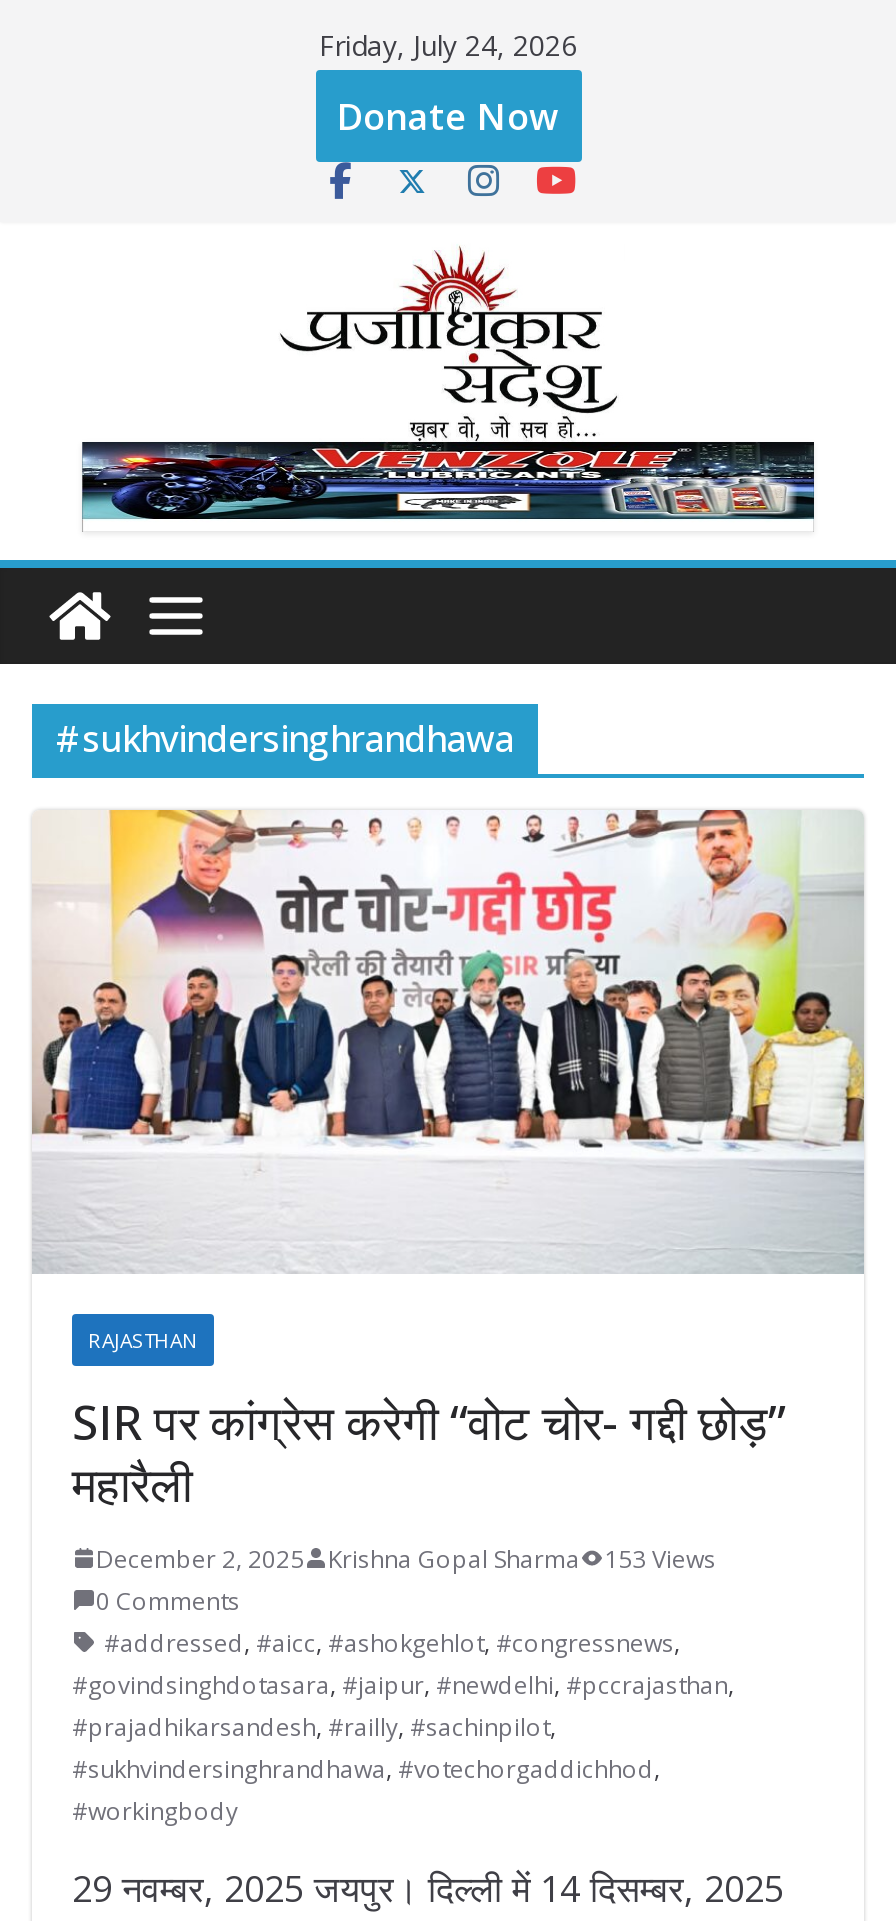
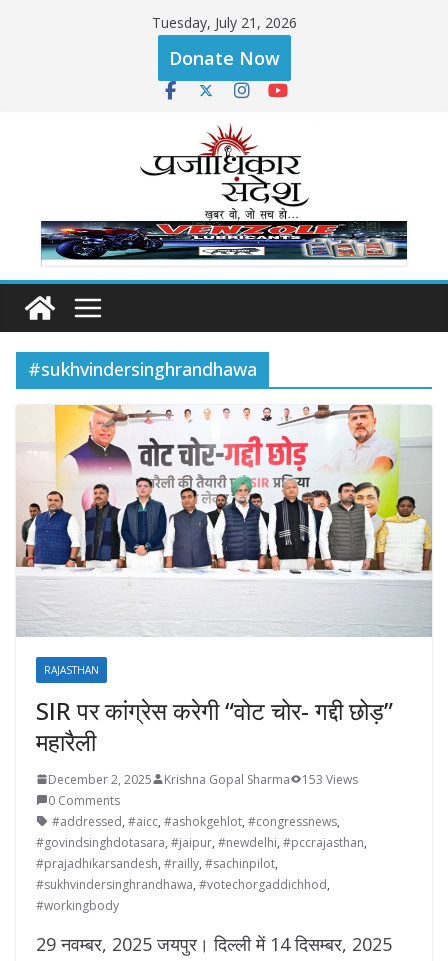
[319,26,577,64] Friday, July 24, 2026 -> [151,13,296,32] Tuesday, July 21, 2026

